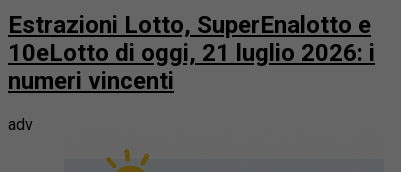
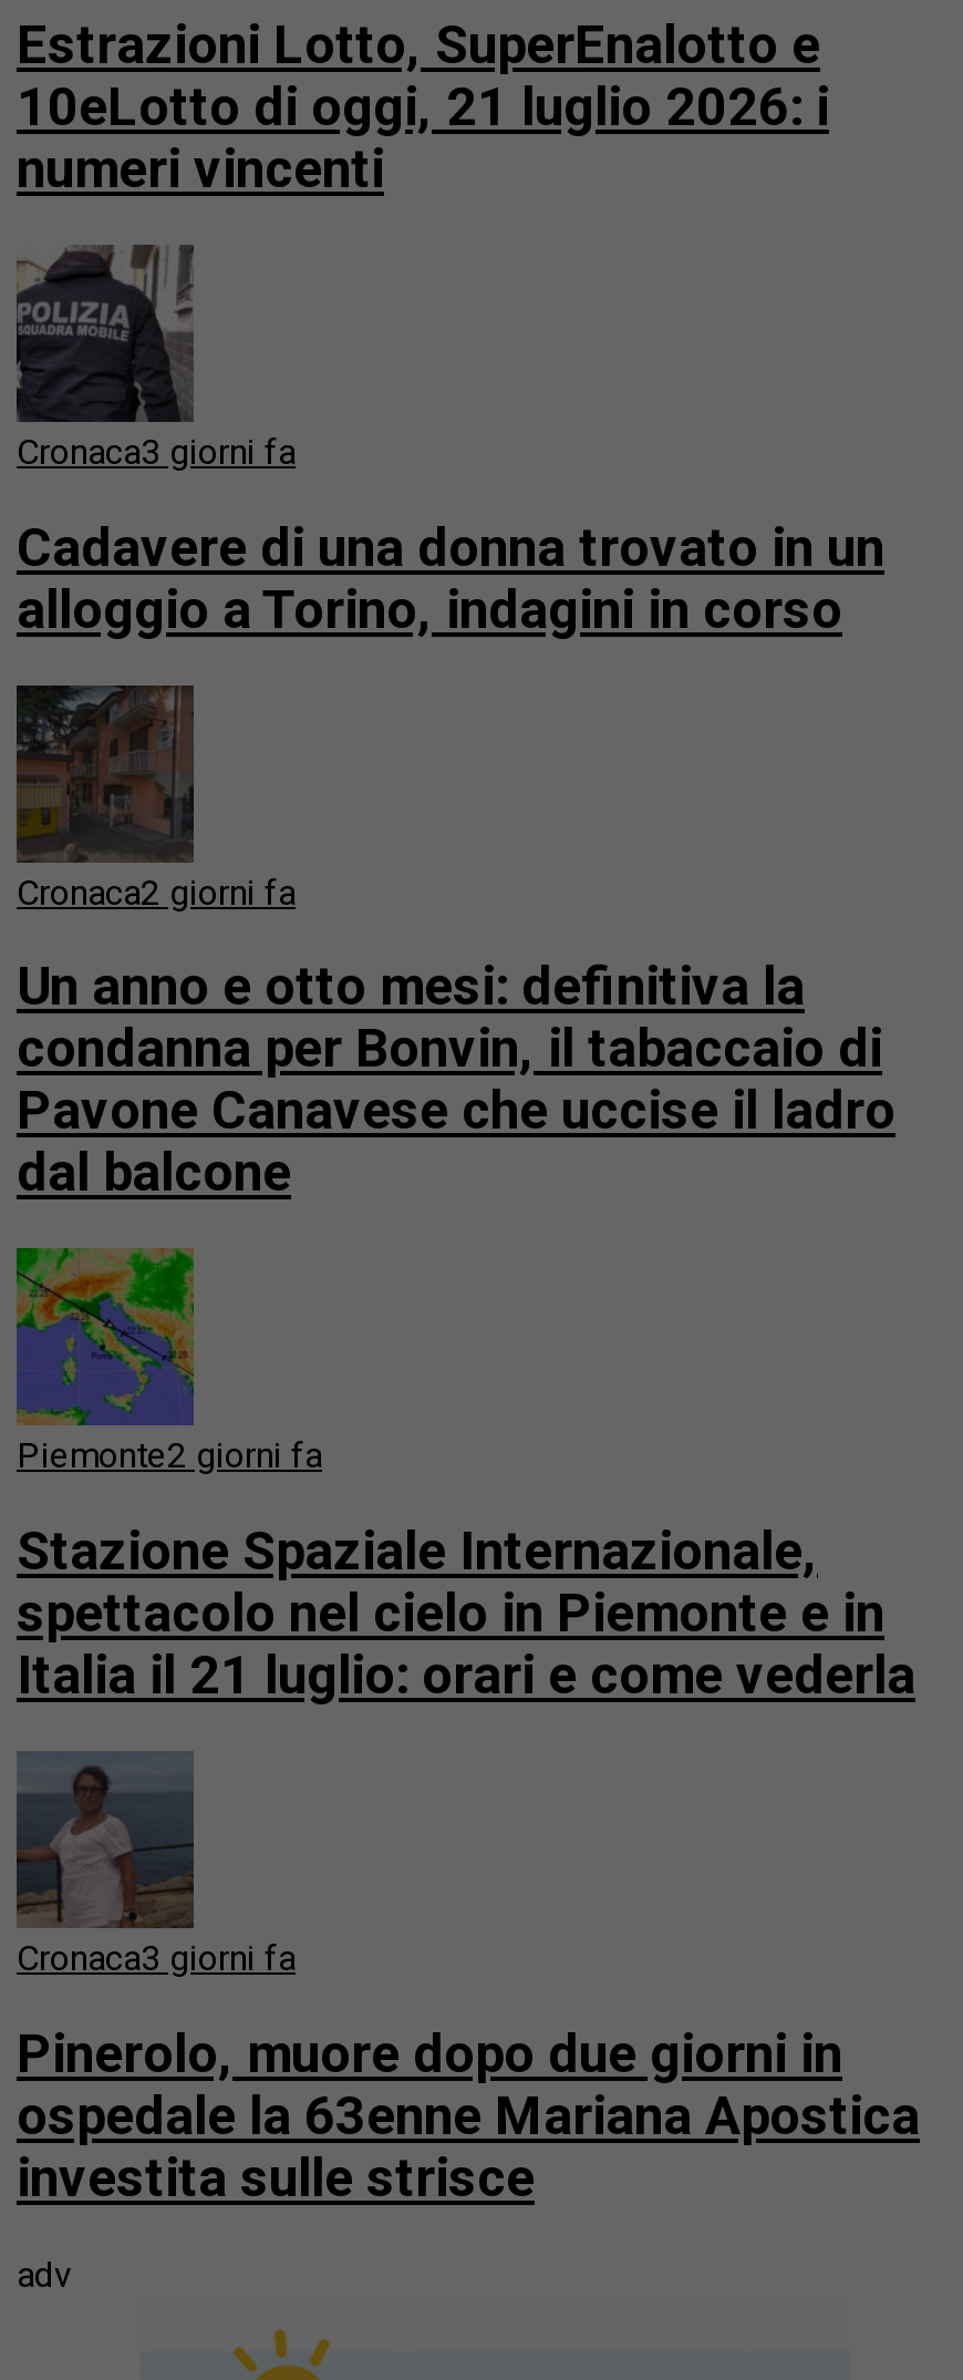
none -> [14,243,884,641] [image] | Cronaca3 giorni fa | Cadavere di una donna trovato in un | alloggio a Torino, indagini in corso
none -> [14,683,895,1205] [image] | Cronaca2 giorni fa | Un anno e otto mesi: definitiva la | condanna per Bonvin, il tabaccaio di | Pavone Canavese che uccise il ladro | dal balcone
none -> [14,1246,915,1708] [image] | Piemonte2 giorni fa | Stazione Spaziale Internazionale, | spettacolo nel cielo in Piemonte e in | Italia il 21 luglio: orari e come vederla
none -> [14,1749,920,2210] [image] | Cronaca3 giorni fa | Pinerolo, muore dopo due giorni in | ospedale la 63enne Mariana Apostica | investita sulle strisce

